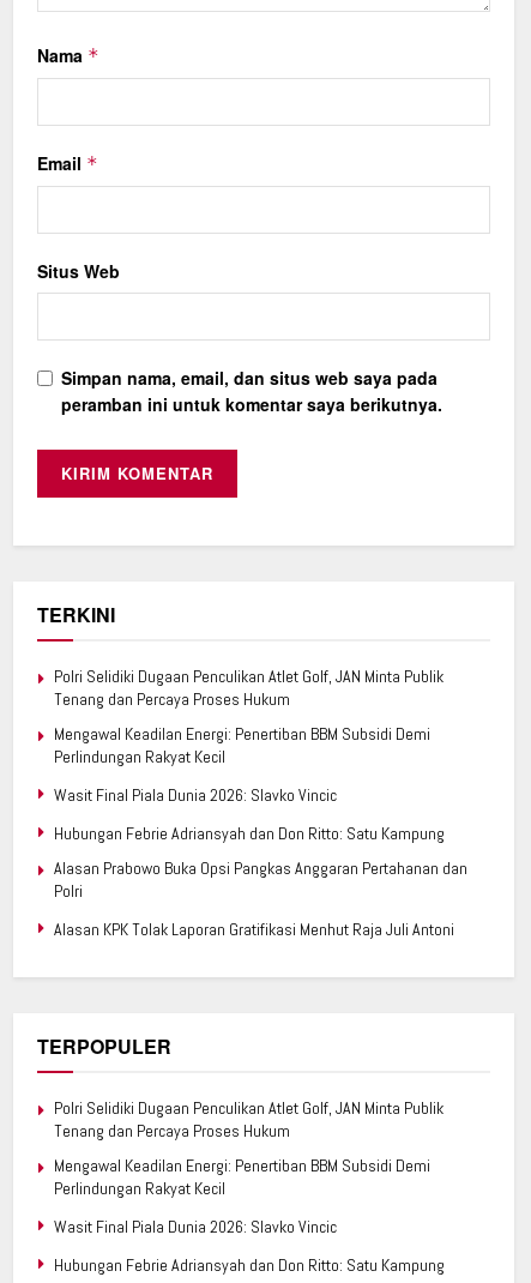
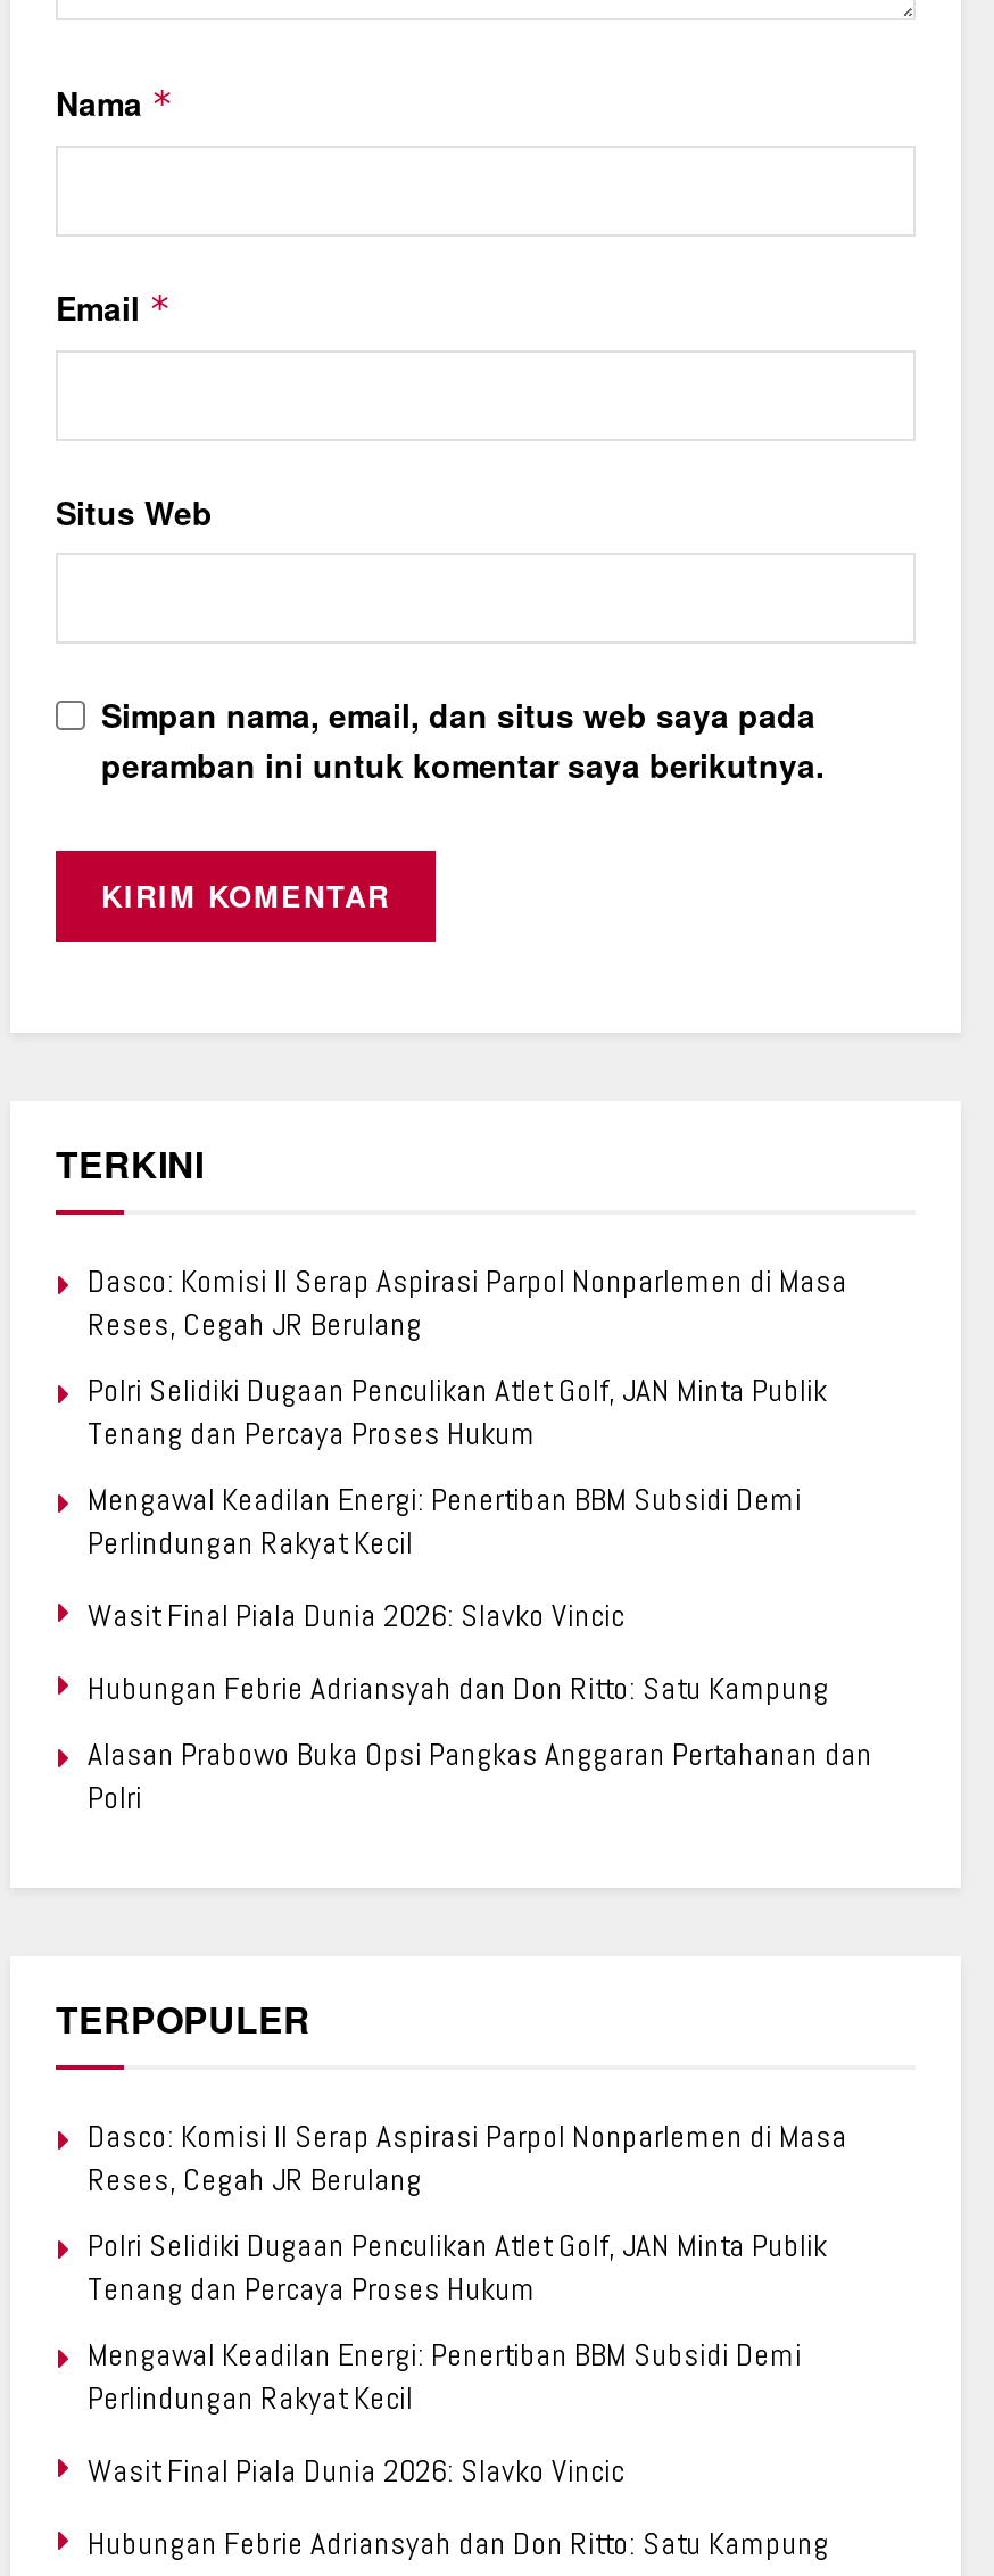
none -> [88,1260,847,1345] Dasco: Komisi II Serap Aspirasi Parpol Nonparlemen di Masa | Reses, Cegah JR Berulang
[54,919,454,940] Alasan KPK Tolak Laporan Gratifikasi Menhut Raja Juli Antoni -> none
none -> [88,2116,847,2200] Dasco: Komisi II Serap Aspirasi Parpol Nonparlemen di Masa | Reses, Cegah JR Berulang

